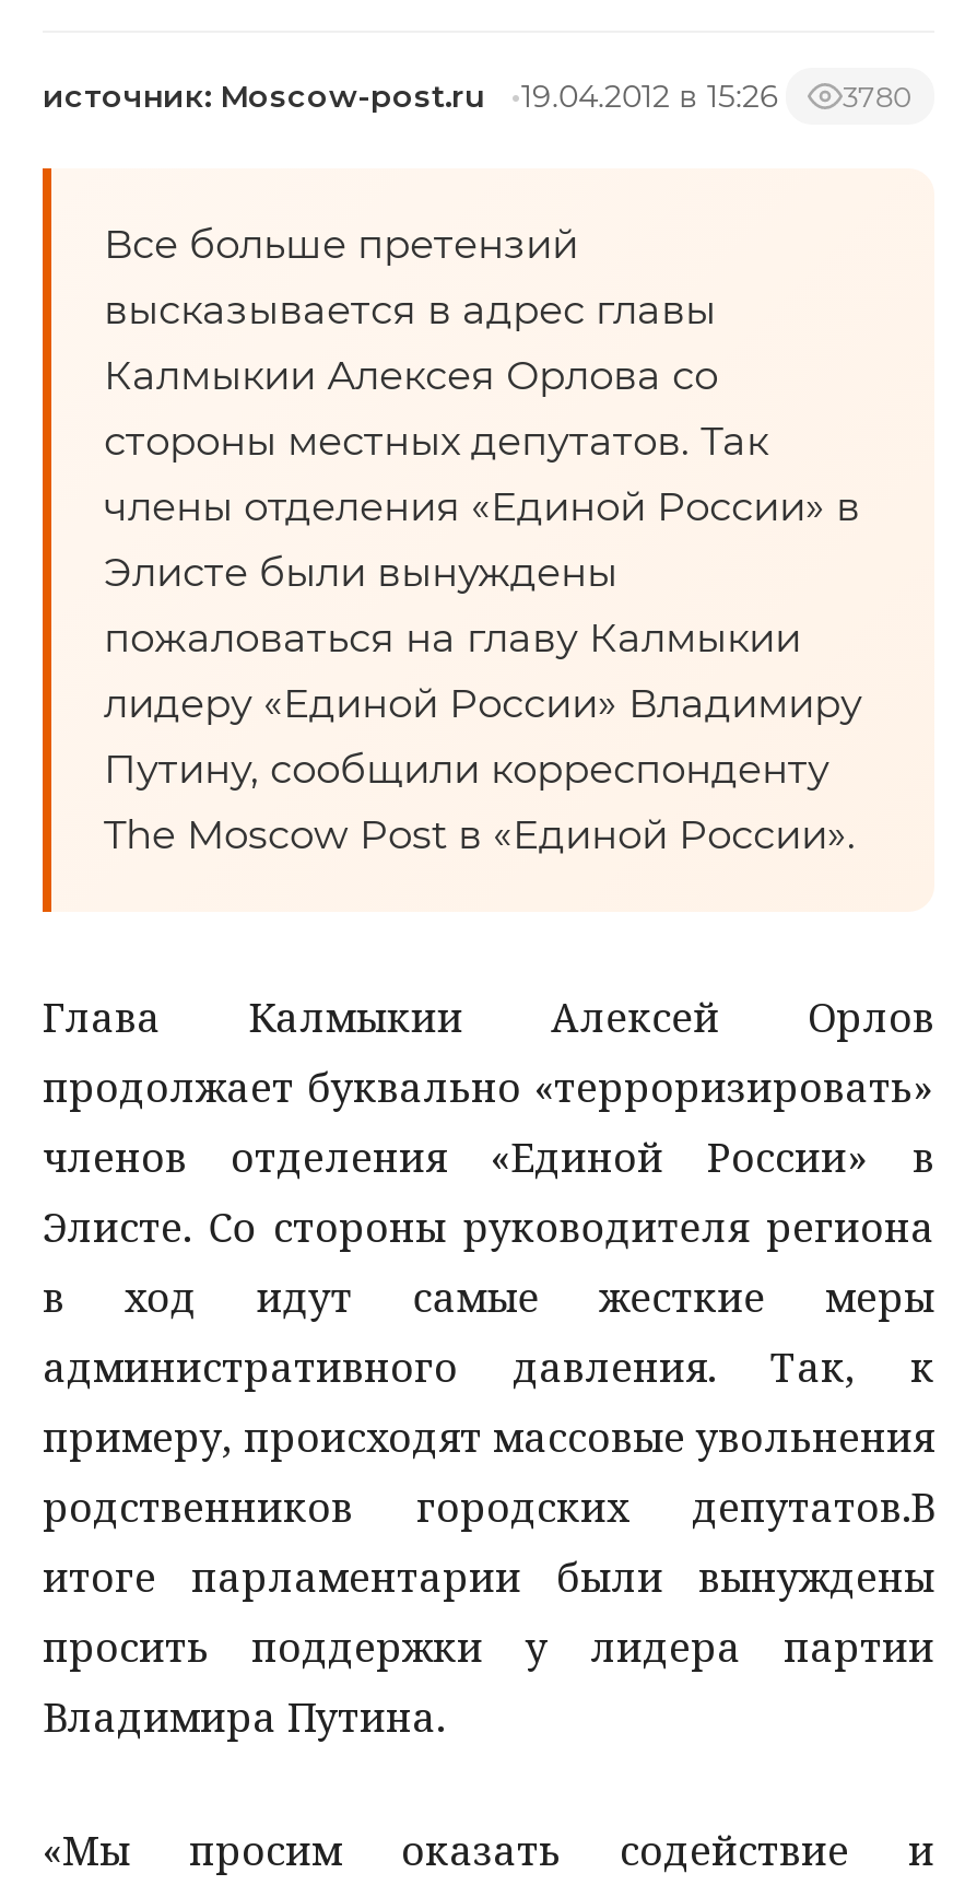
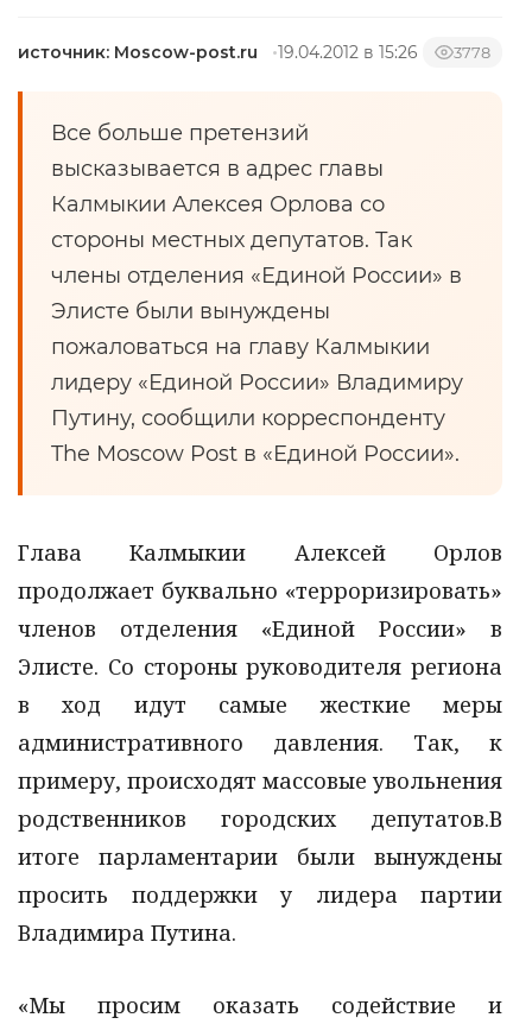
[43,75,913,115] источник: Moscow-post.ru 19.04.2012 в 15:26 3780 -> [18,41,490,62] источник: Moscow-post.ru 19.04.2012 в 15:26 3778

